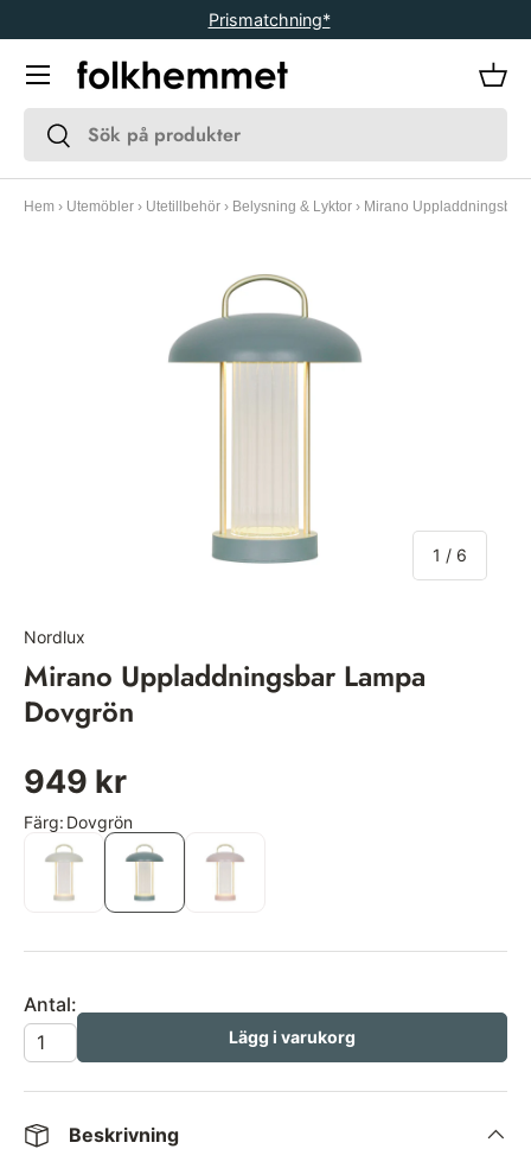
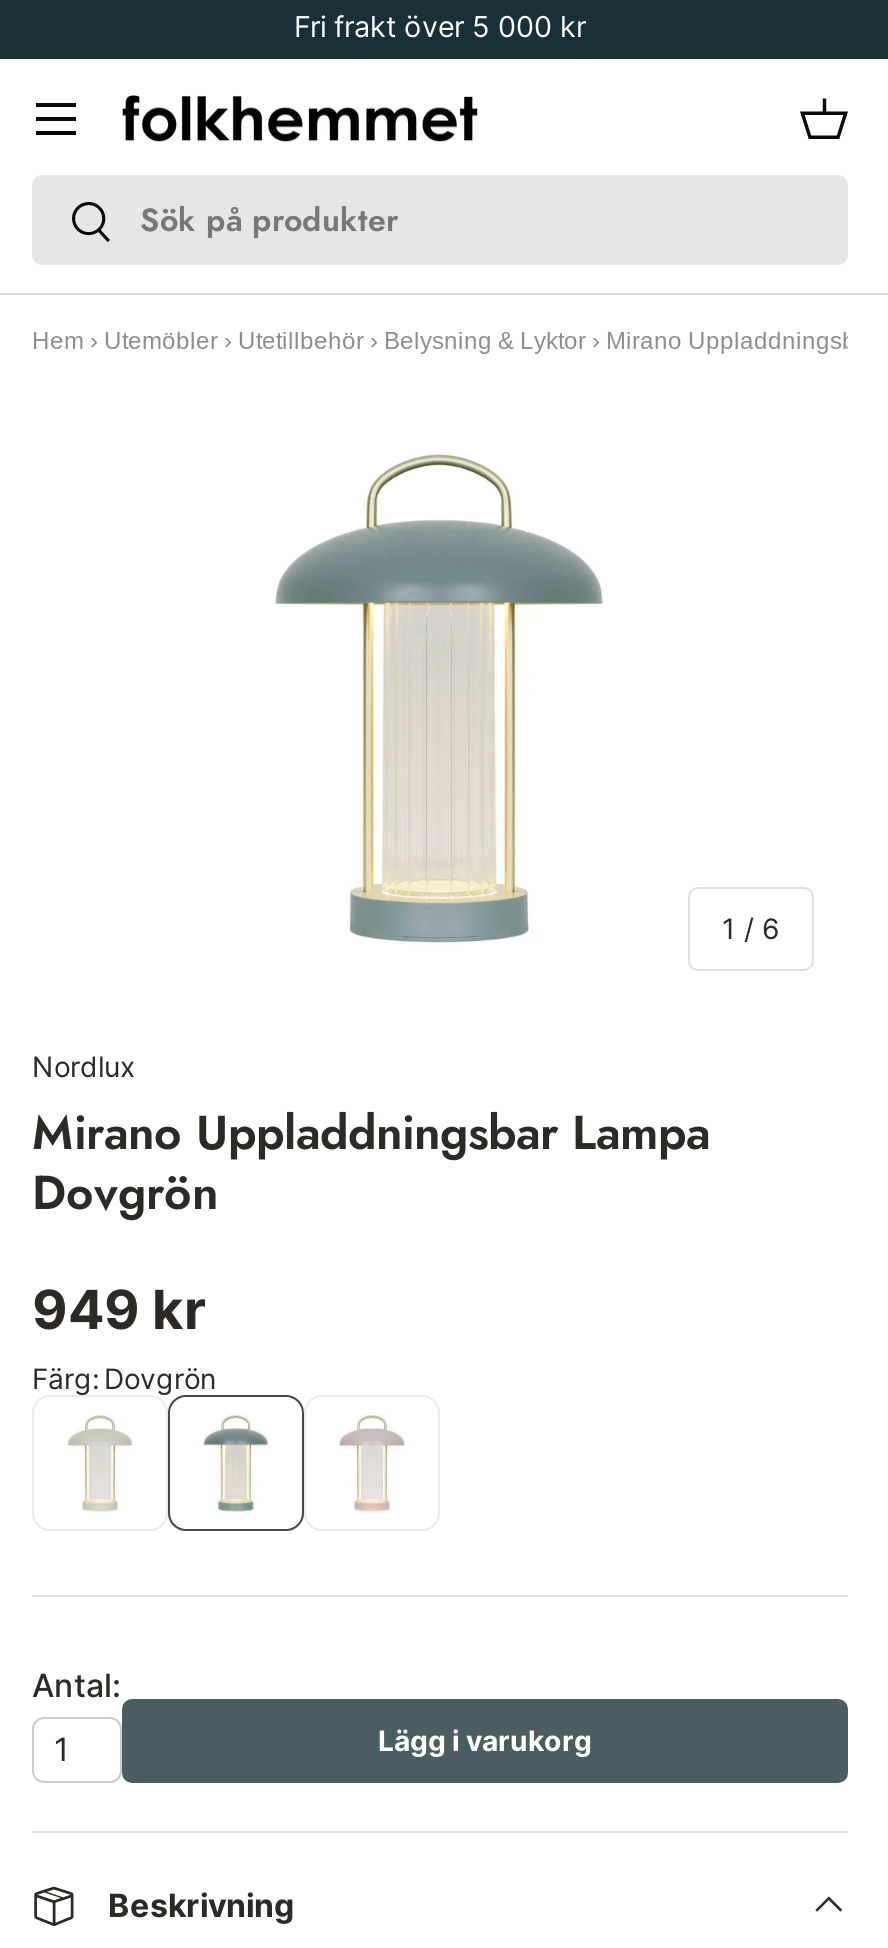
[204,9,327,30] Prismatchning* -> [294,9,586,43] Fri frakt över 5 000 kr

